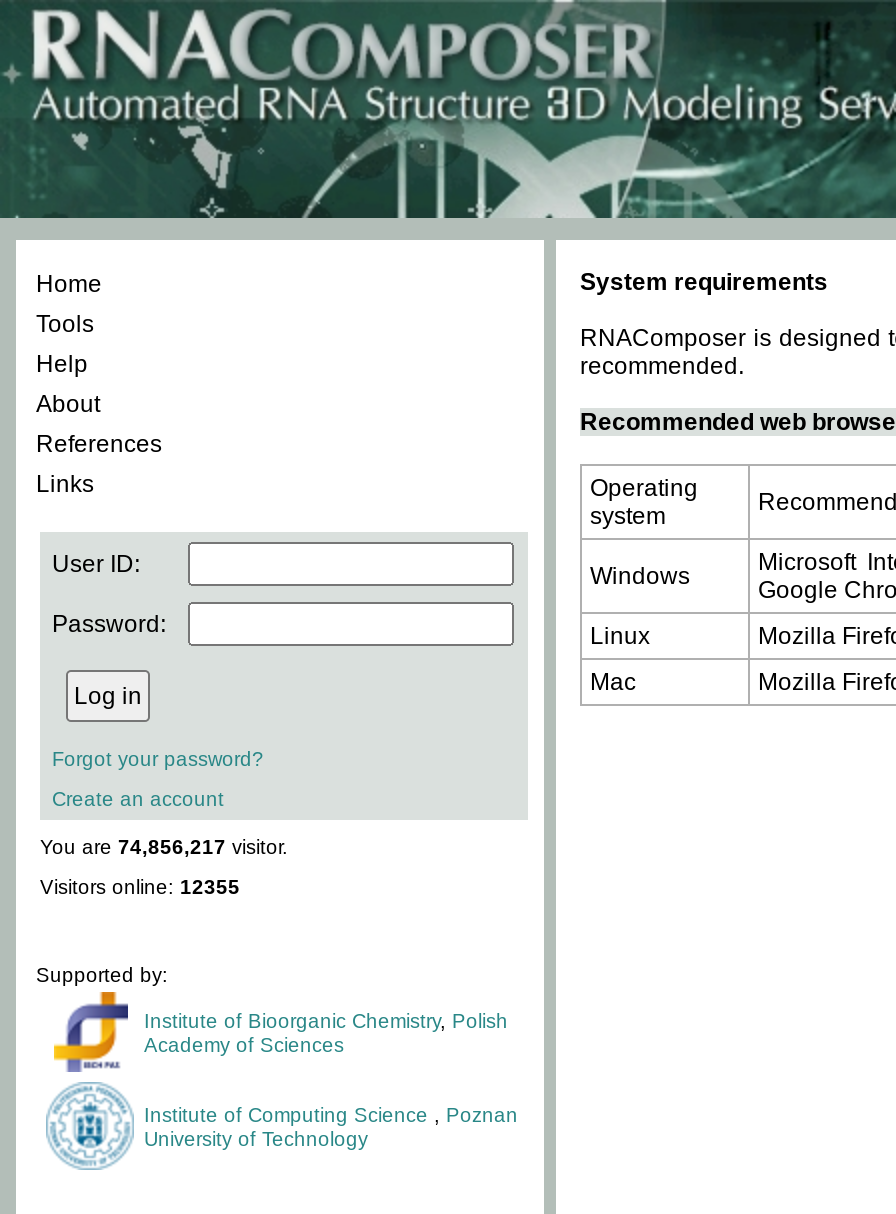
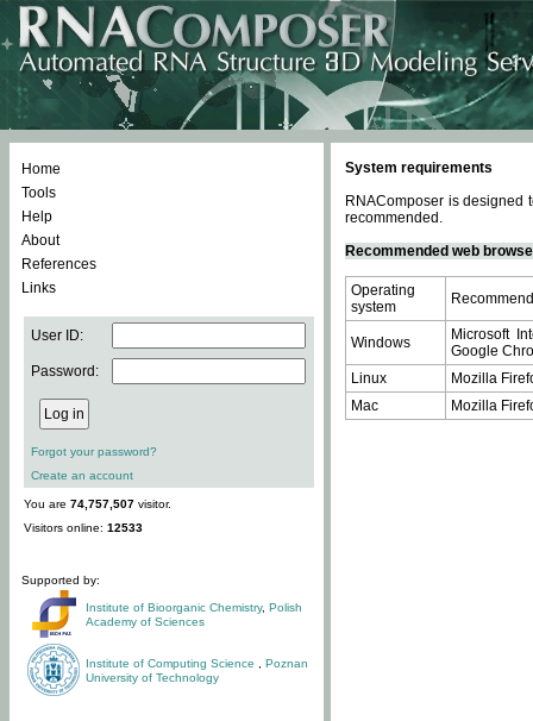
[40,836,288,858] You are 74,856,217 visitor. -> [24,497,171,510] You are 74,757,507 visitor.
[40,876,240,898] Visitors online: 12355 -> [24,521,143,534] Visitors online: 12533

